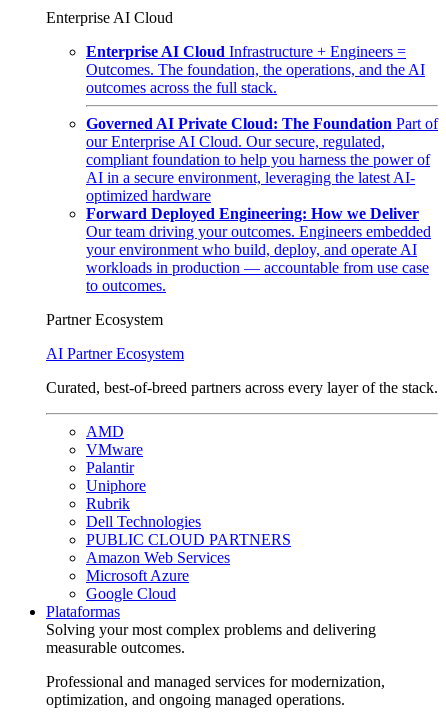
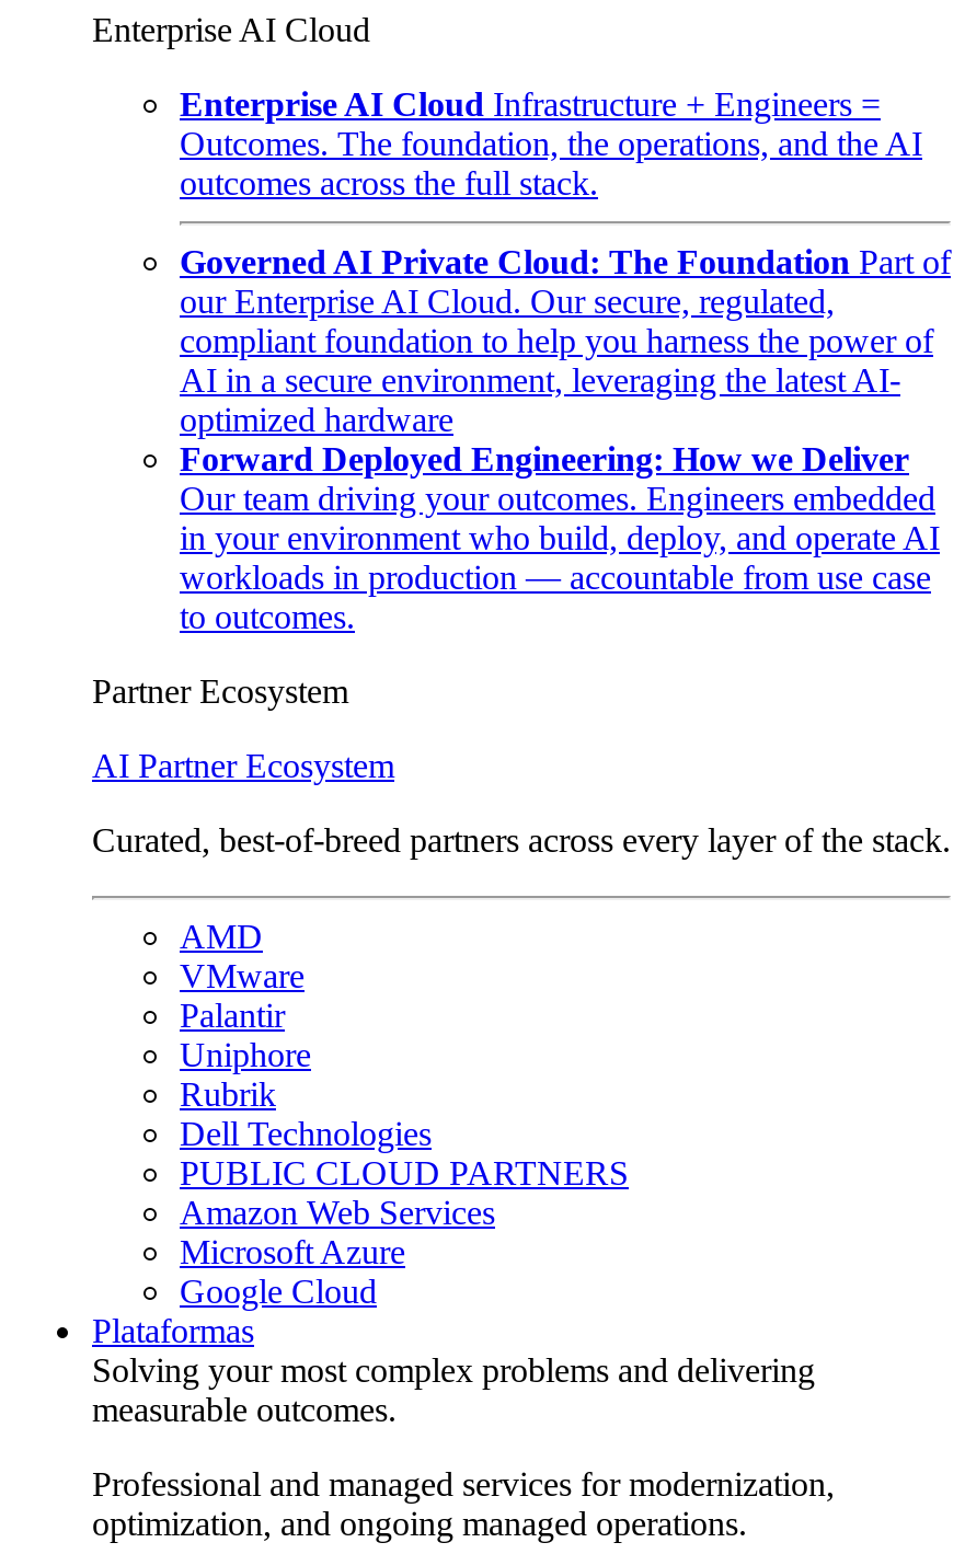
[86,241,417,258] your environment who build, deploy, and operate AI -> [180,520,940,557] in your environment who build, deploy, and operate AI

